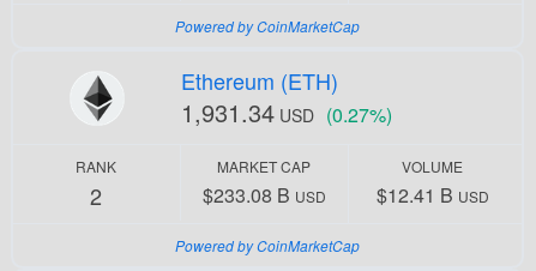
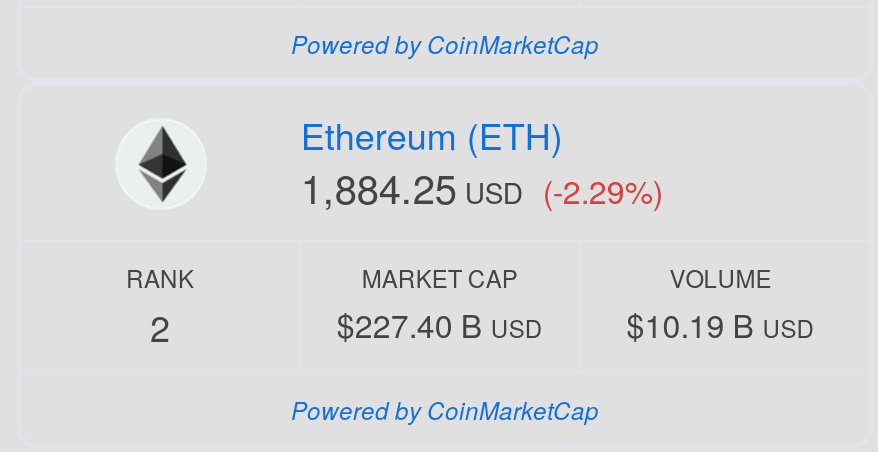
[181,95,392,130] 1,931.34 USD (0.27%) -> [301,159,663,217] 1,884.25 USD (-2.29%)
[203,182,326,209] $233.08 B USD -> [337,303,543,349] $227.40 B USD
[376,182,489,209] $12.41 B USD -> [627,303,815,349] $10.19 B USD

